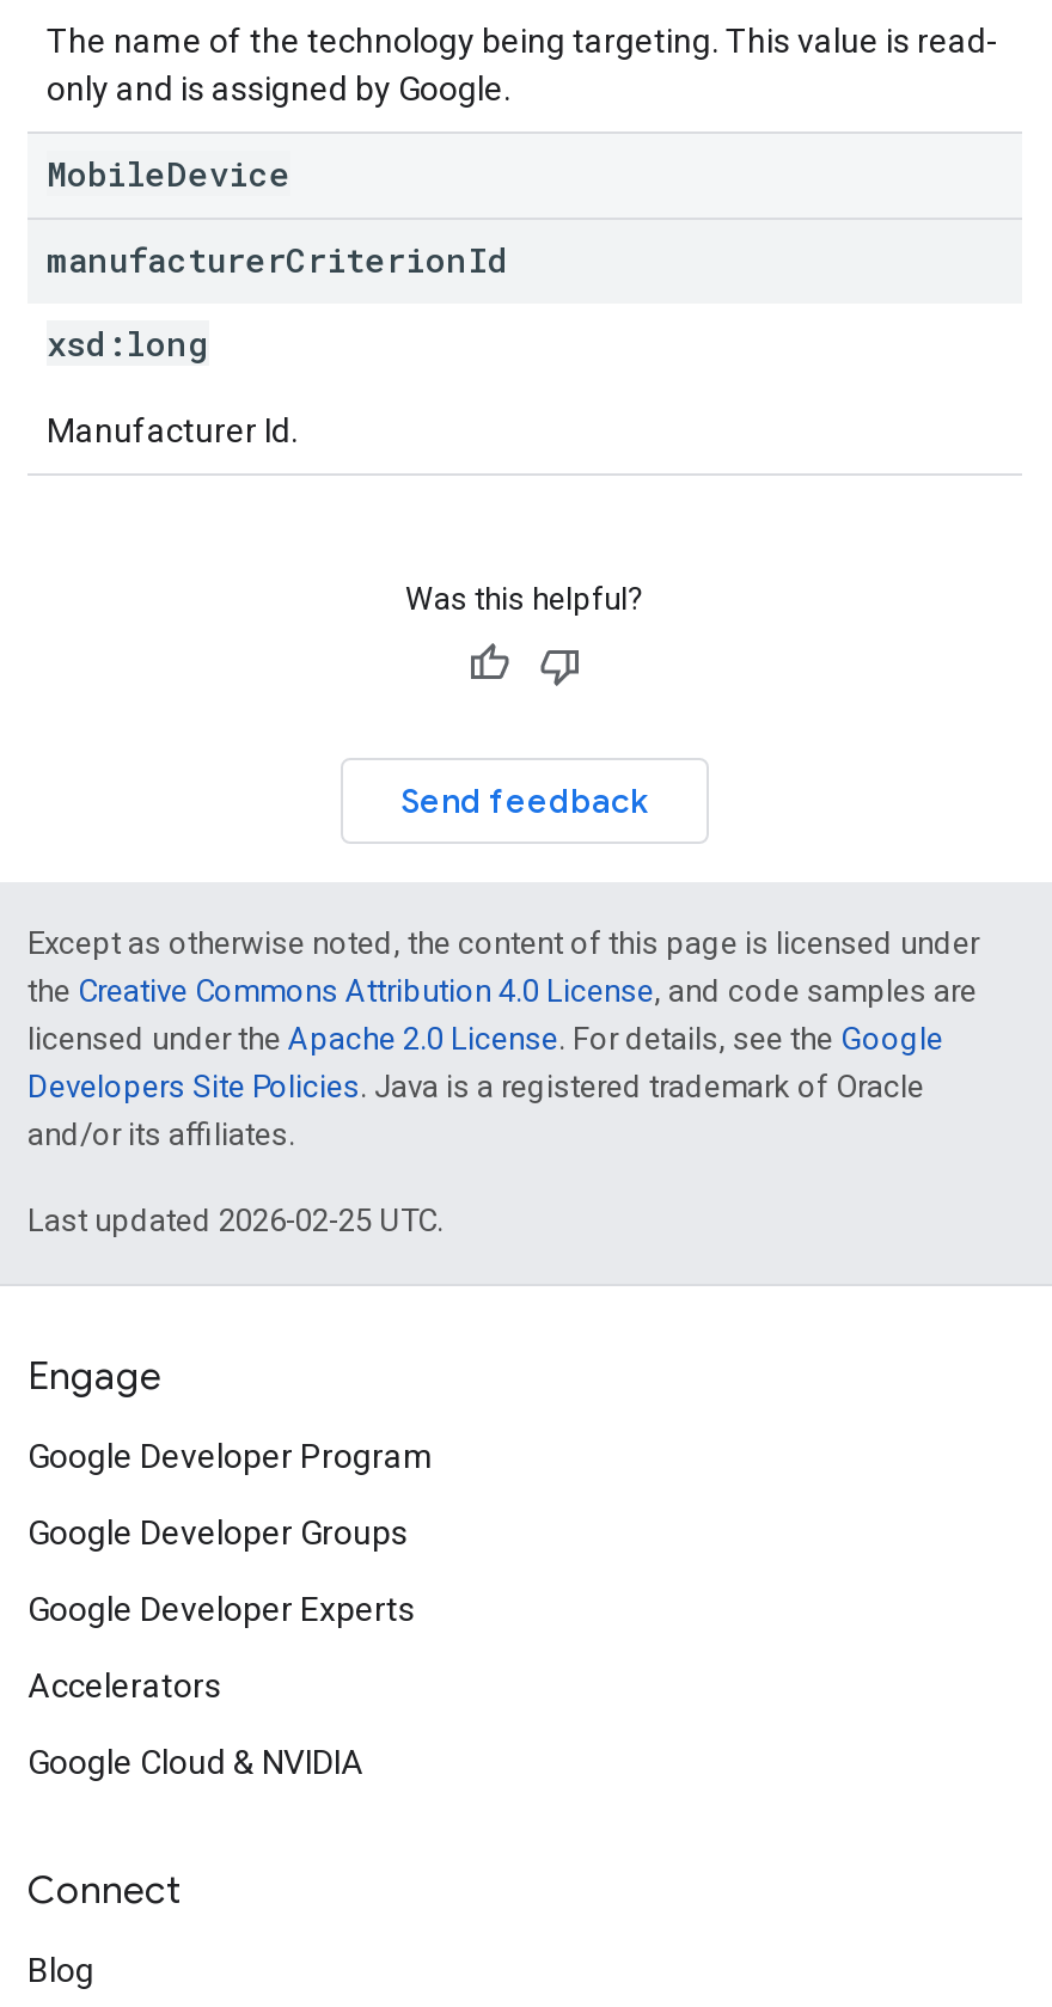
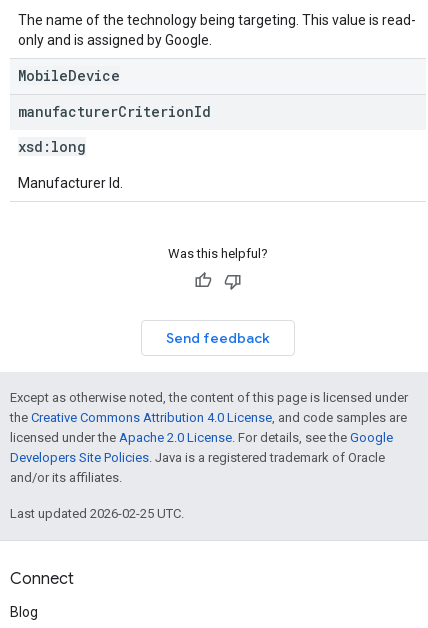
[27,1353,434,1781] Engage | Google Developer Program | Google Developer Groups | Google Developer Experts | Accelerators | Google Cloud & NVIDIA -> none

